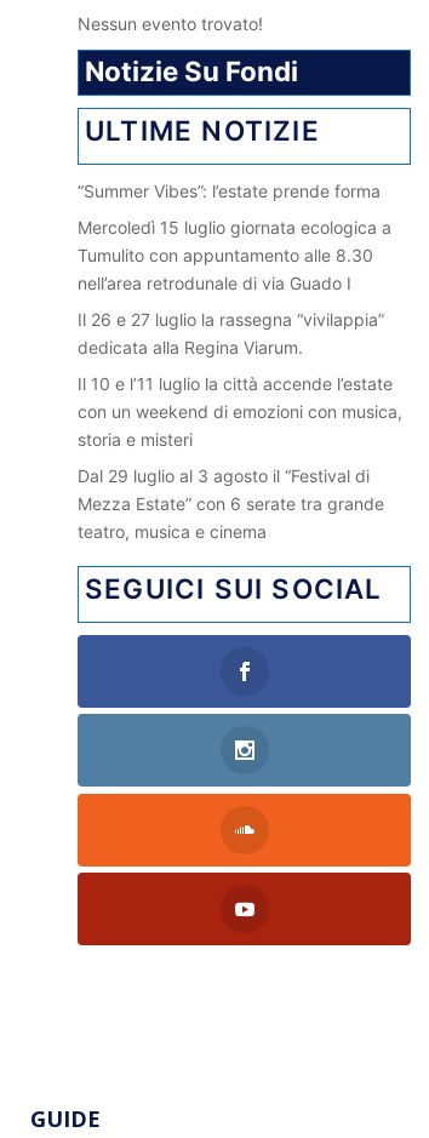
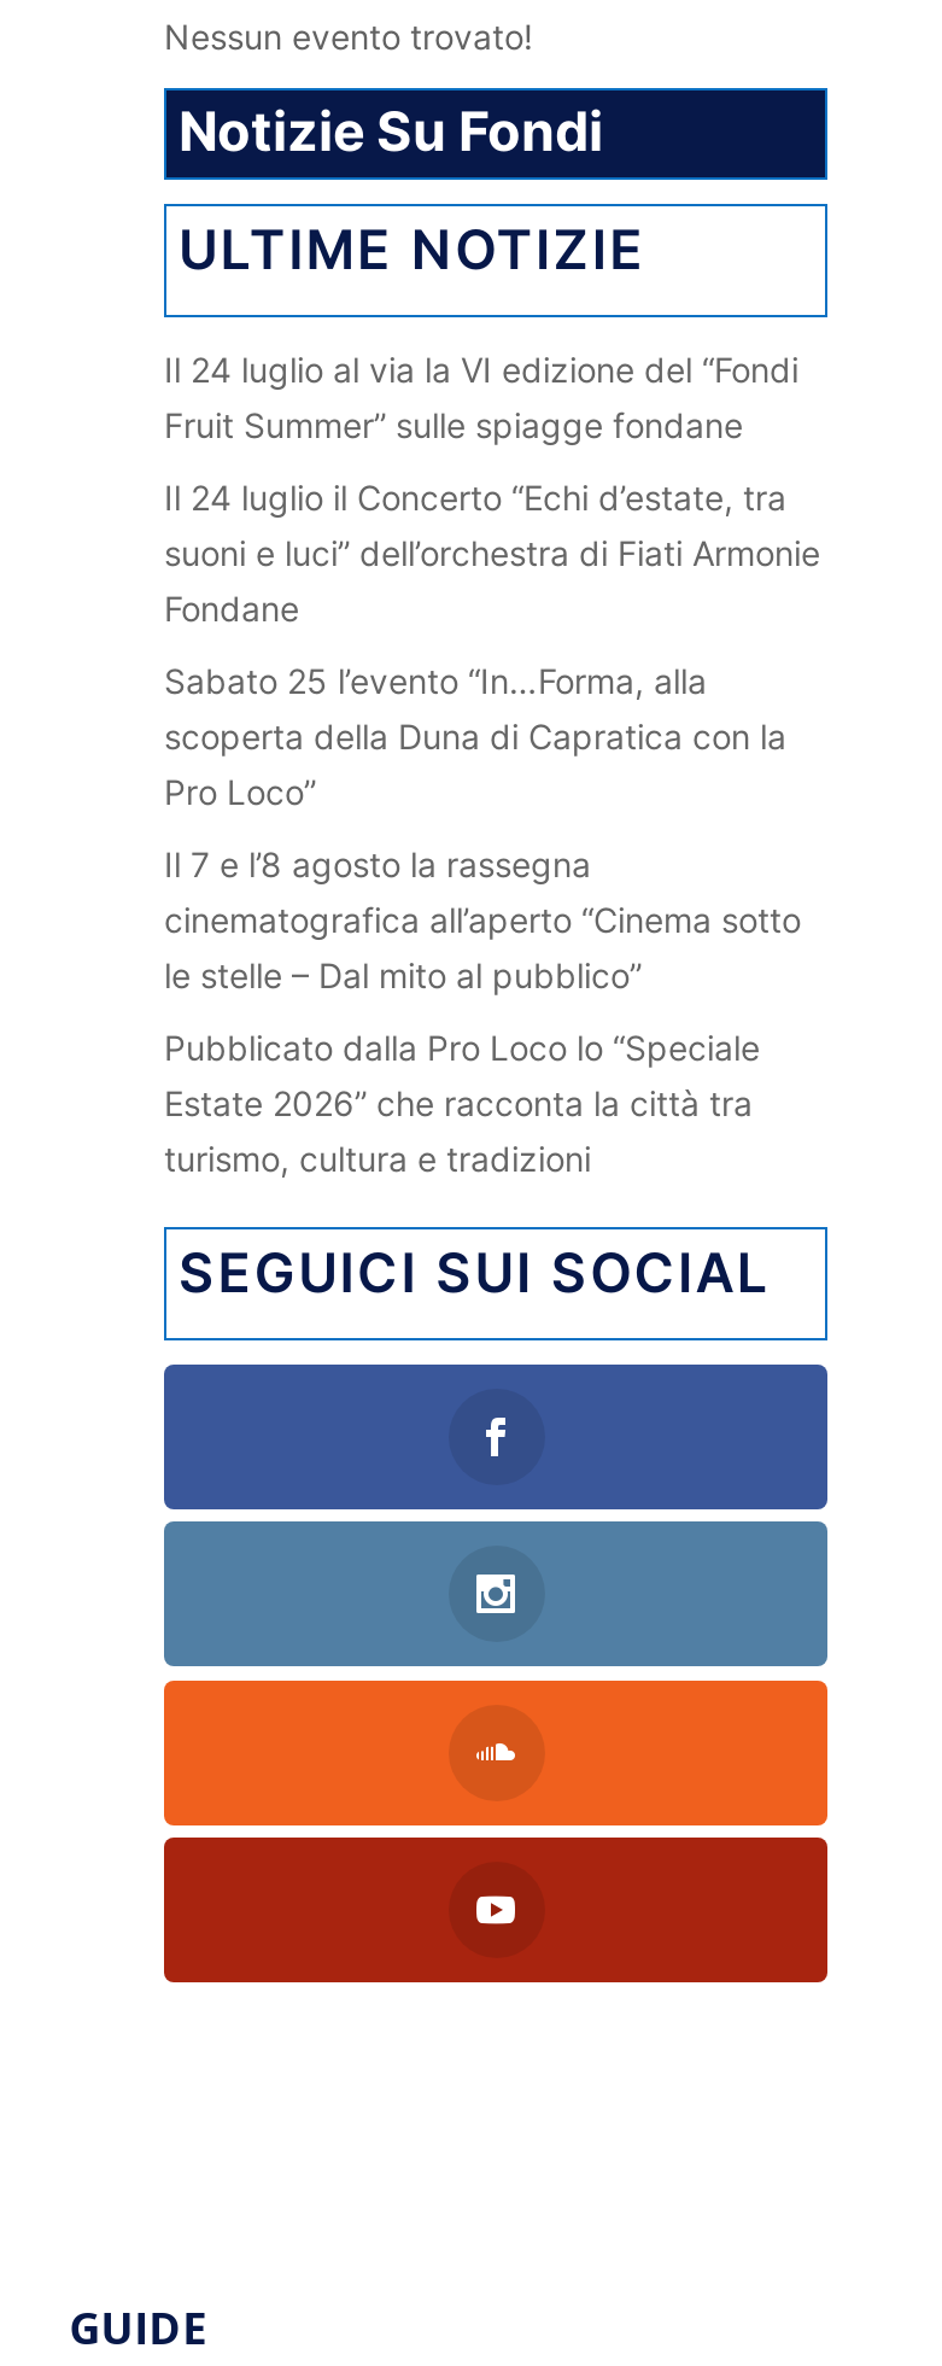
[78,180,381,201] “Summer Vibes”: l’estate prende forma -> [164,348,798,445] Il 24 luglio al via la VI edizione del “Fondi | Fruit Summer” sulle spiagge fondane
[78,217,391,293] Mercoledì 15 luglio giornata ecologica a | Tumulito con appuntamento alle 8.30 | nell’area retrodunale di via Guado I -> [164,476,820,628] Il 24 luglio il Concerto “Echi d’estate, tra | suoni e luci” dell’orchestra di Fiati Armonie | Fondane
[78,309,384,357] Il 26 e 27 luglio la rassegna “vivilappia” | dedicata alla Regina Viarum. -> [164,660,786,812] Sabato 25 l’evento “In…Forma, alla | scoperta della Duna di Capratica con la | Pro Loco”
[78,373,402,450] Il 10 e l’11 luglio la città accende l’estate | con un weekend di emozioni con musica, | storia e misteri -> [164,843,801,995] Il 7 e l’8 agosto la rassegna | cinematografica all’aperto “Cinema sotto | le stelle – Dal mito al pubblico”
[78,465,384,542] Dal 29 luglio al 3 agosto il “Festival di | Mezza Estate” con 6 serate tra grande | teatro, musica e cinema -> [164,1027,760,1179] Pubblicato dalla Pro Loco lo “Speciale | Estate 2026” che racconta la città tra | turismo, cultura e tradizioni

